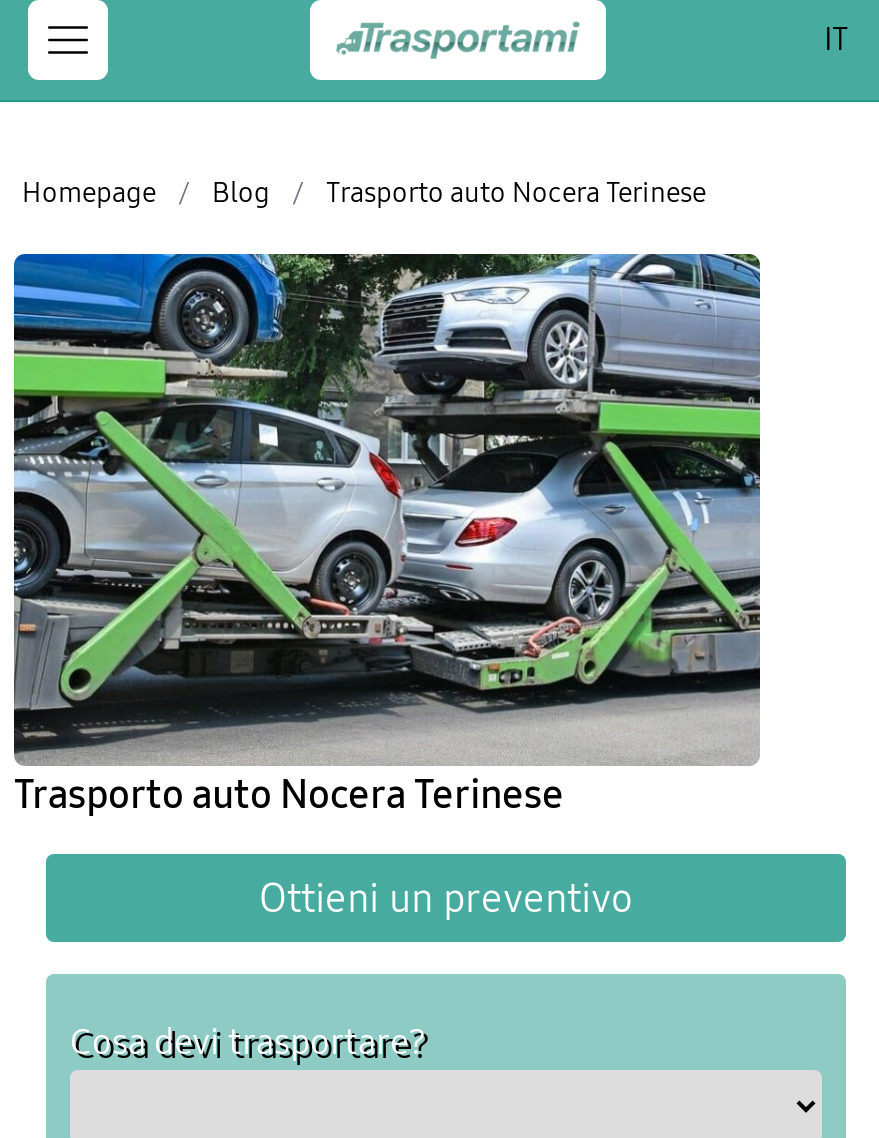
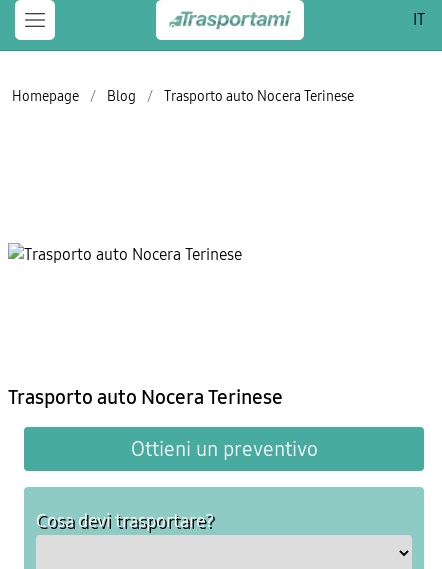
[12,252,762,766] [image] -> none

